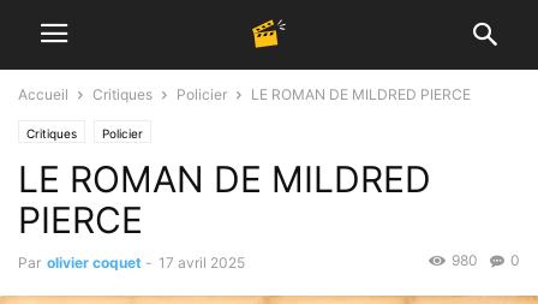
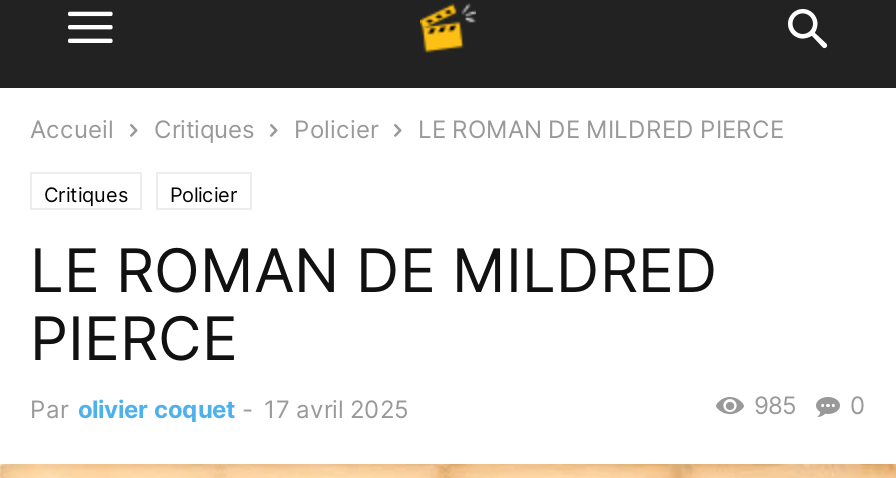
[452,251,520,269] 980 0 -> [754,390,866,420] 985 0

